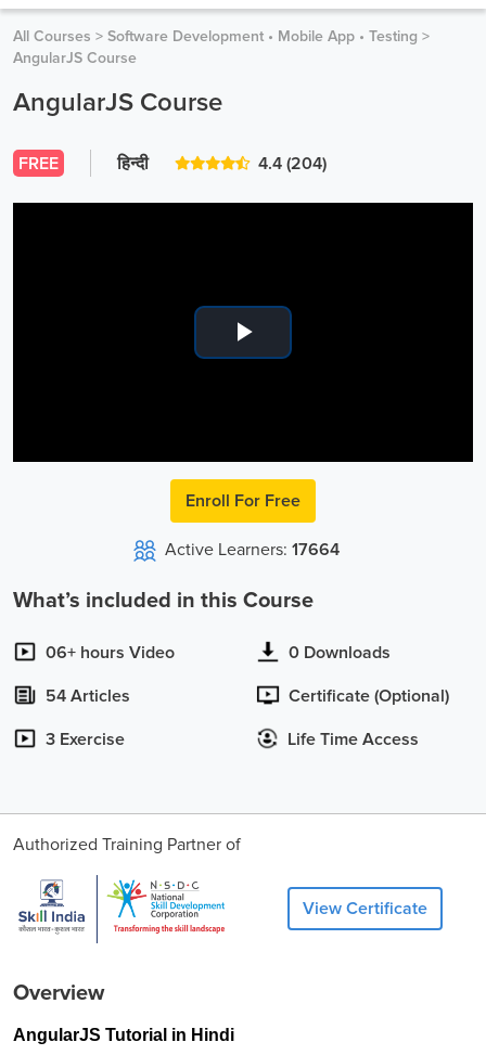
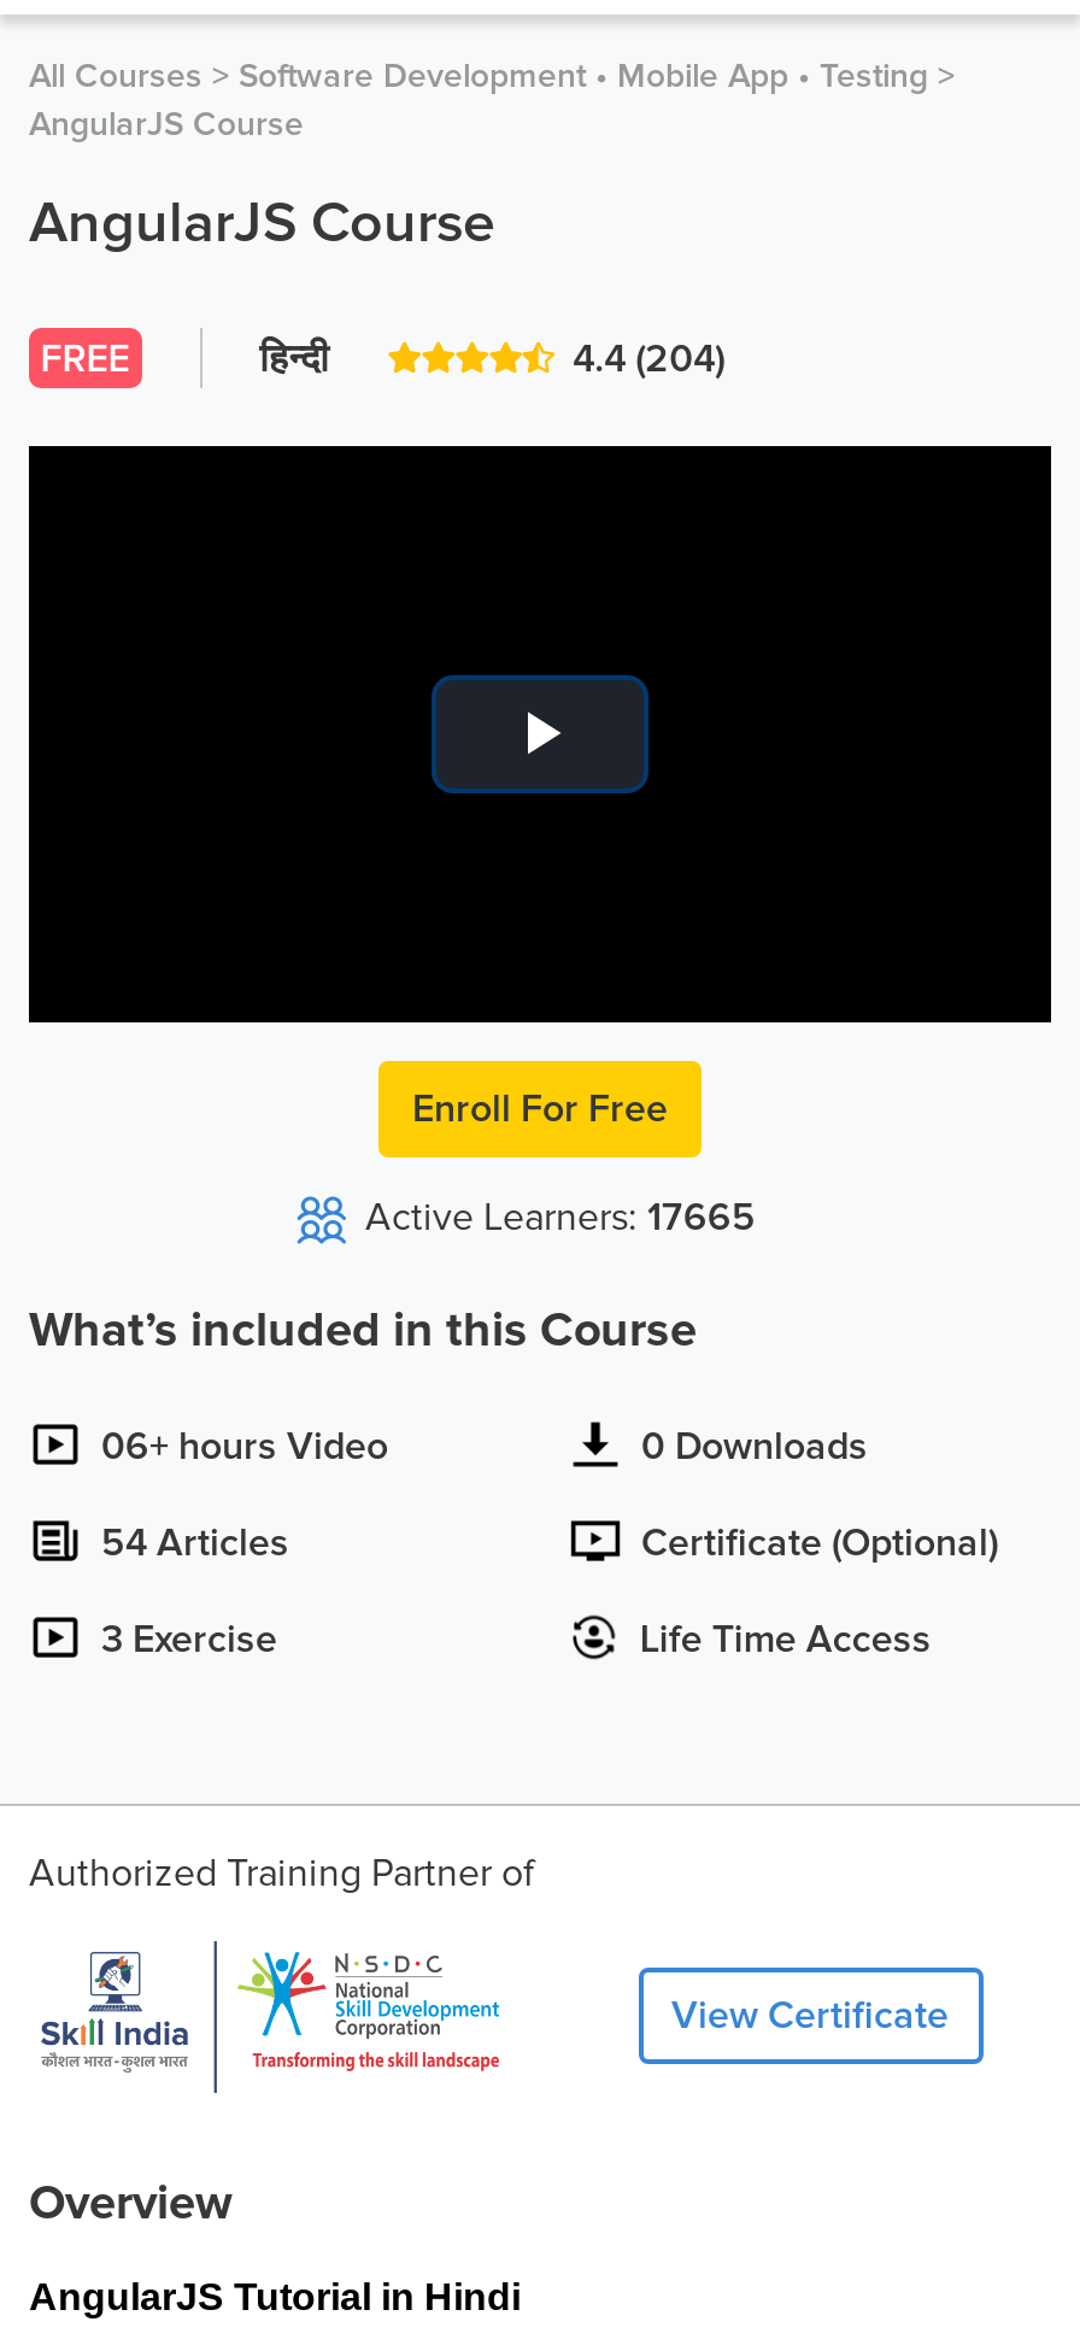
[165,539,340,561] Active Learners: 17664 -> [365,1194,756,1242] Active Learners: 17665

